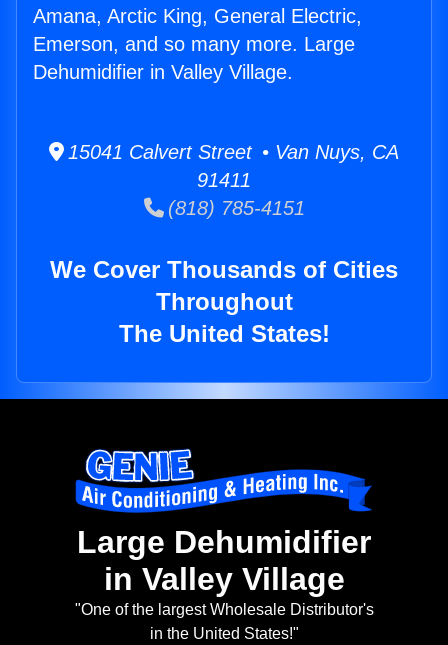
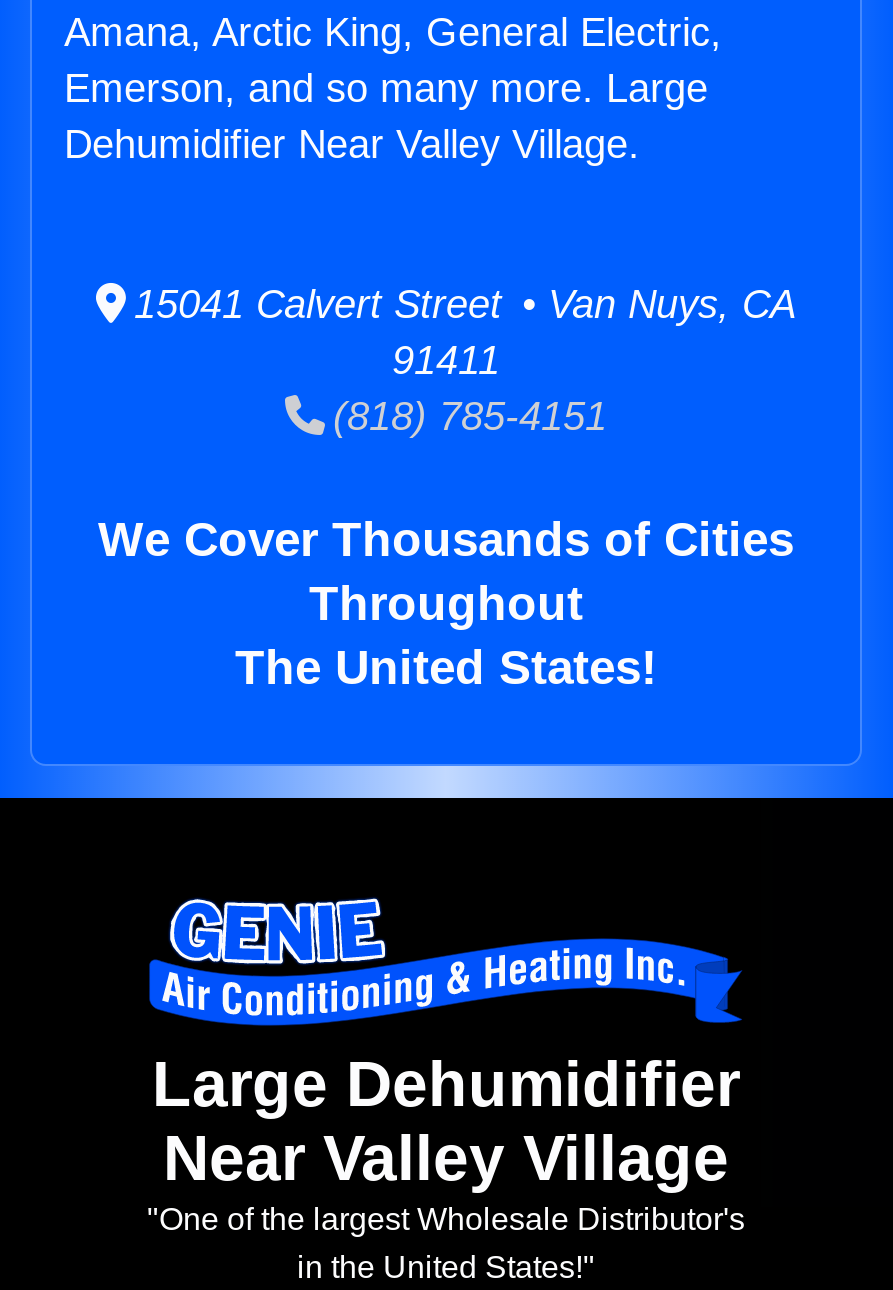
[33,61,293,83] Dehumidifier in Valley Village. -> [64,122,640,166] Dehumidifier Near Valley Village.
[103,561,344,597] in Valley Village -> [163,1123,729,1195] Near Valley Village

